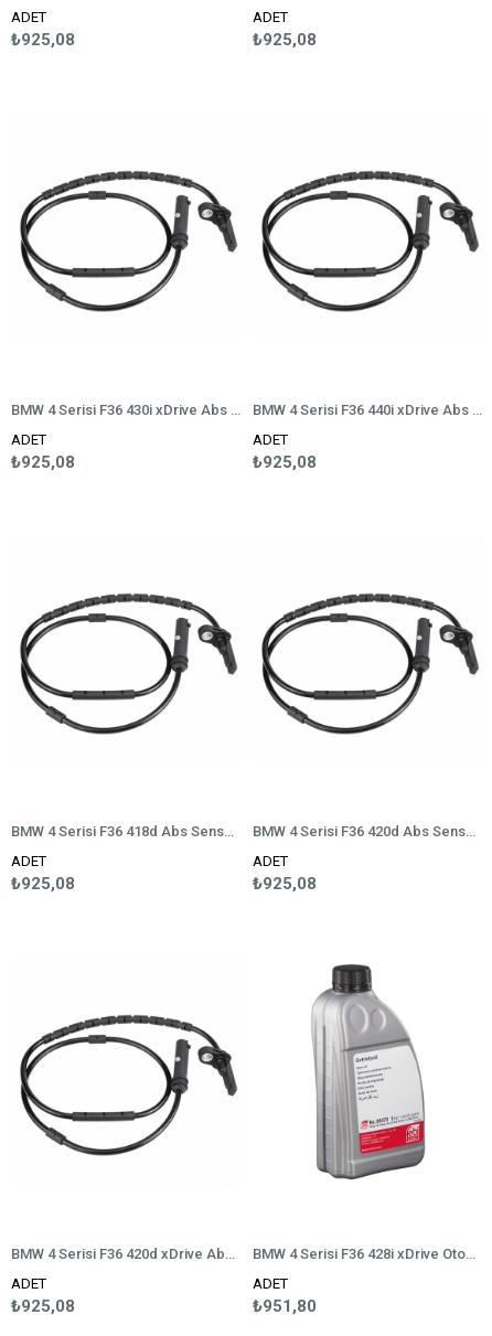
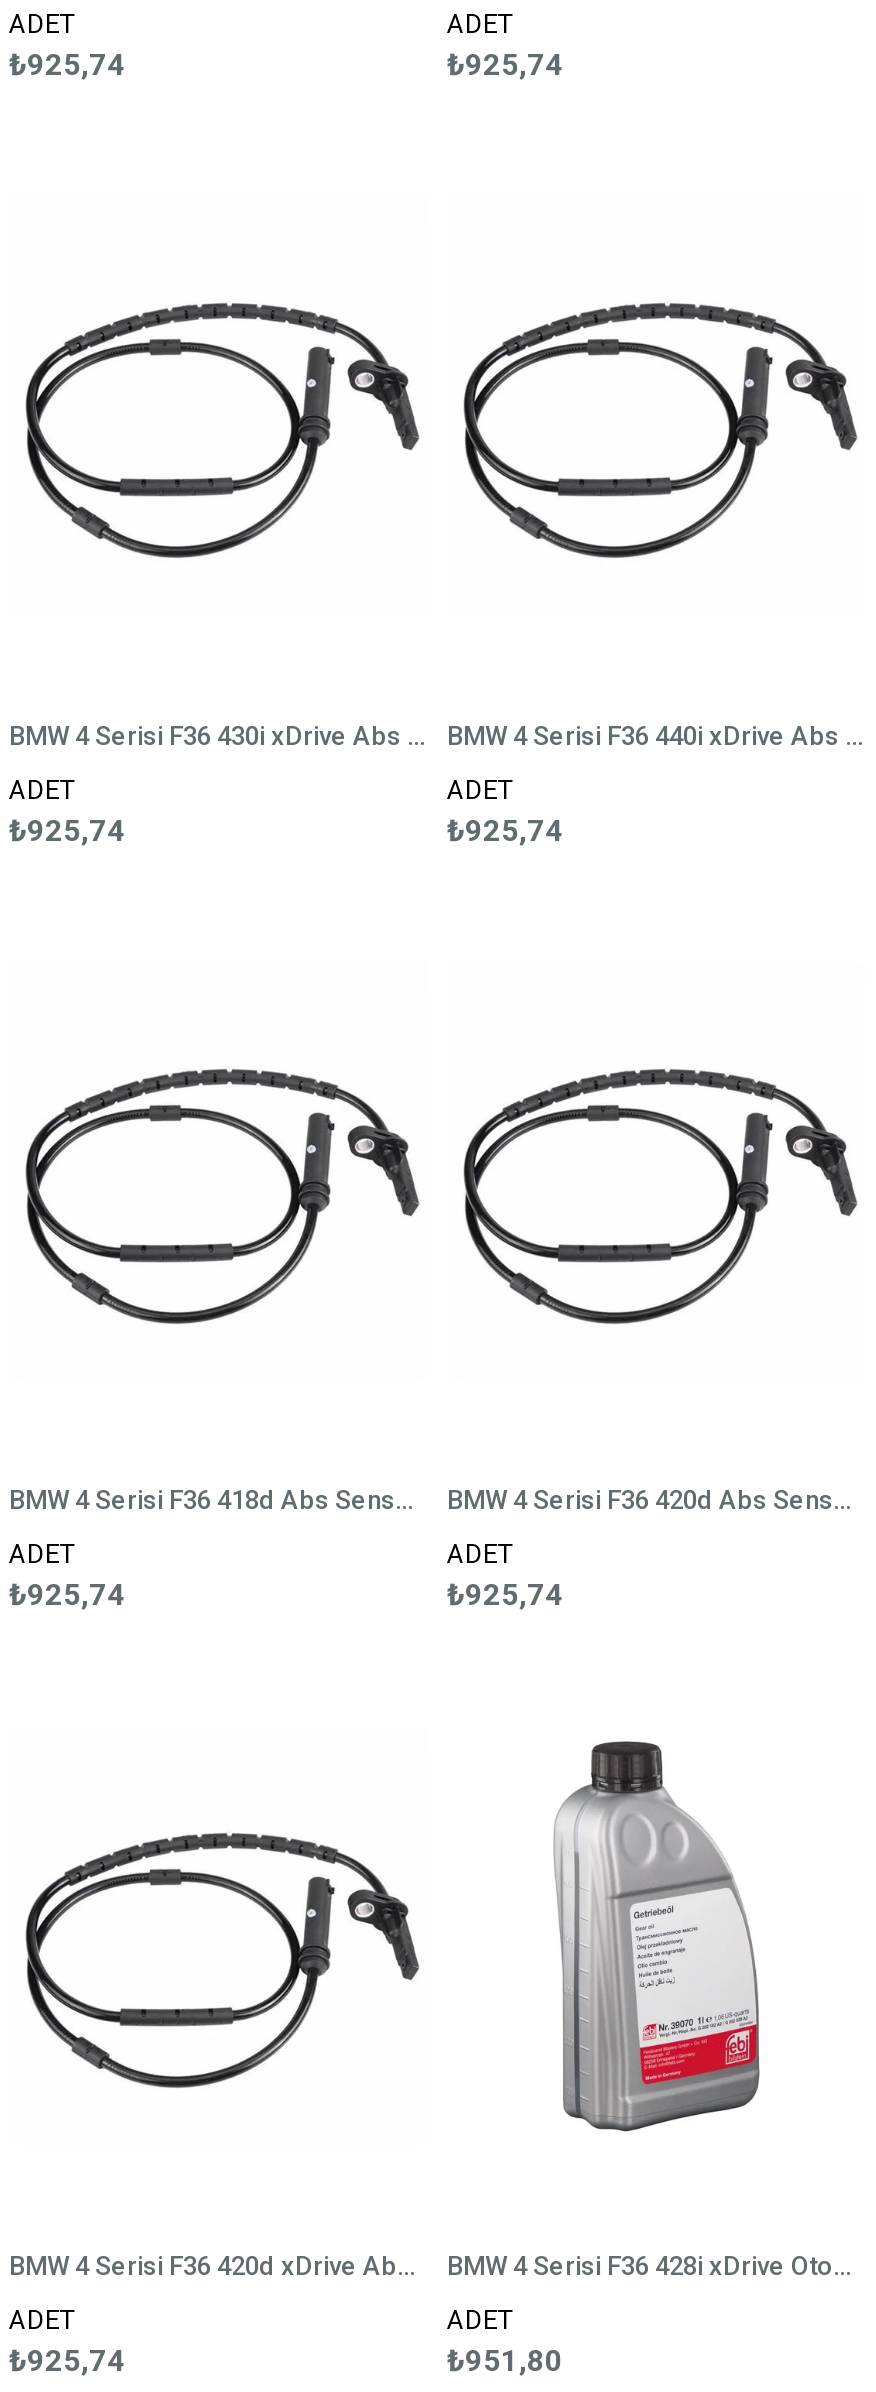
[11,30,75,50] ₺925,08 -> [9,47,125,83] ₺925,74
[253,30,317,50] ₺925,08 -> [447,47,563,83] ₺925,74
[11,452,75,472] ₺925,08 -> [9,812,125,848] ₺925,74
[253,452,317,472] ₺925,08 -> [447,812,563,848] ₺925,74
[11,874,75,894] ₺925,08 -> [9,1577,125,1613] ₺925,74
[253,874,317,894] ₺925,08 -> [447,1577,563,1613] ₺925,74
[11,1296,75,1316] ₺925,08 -> [9,2342,125,2378] ₺925,74

